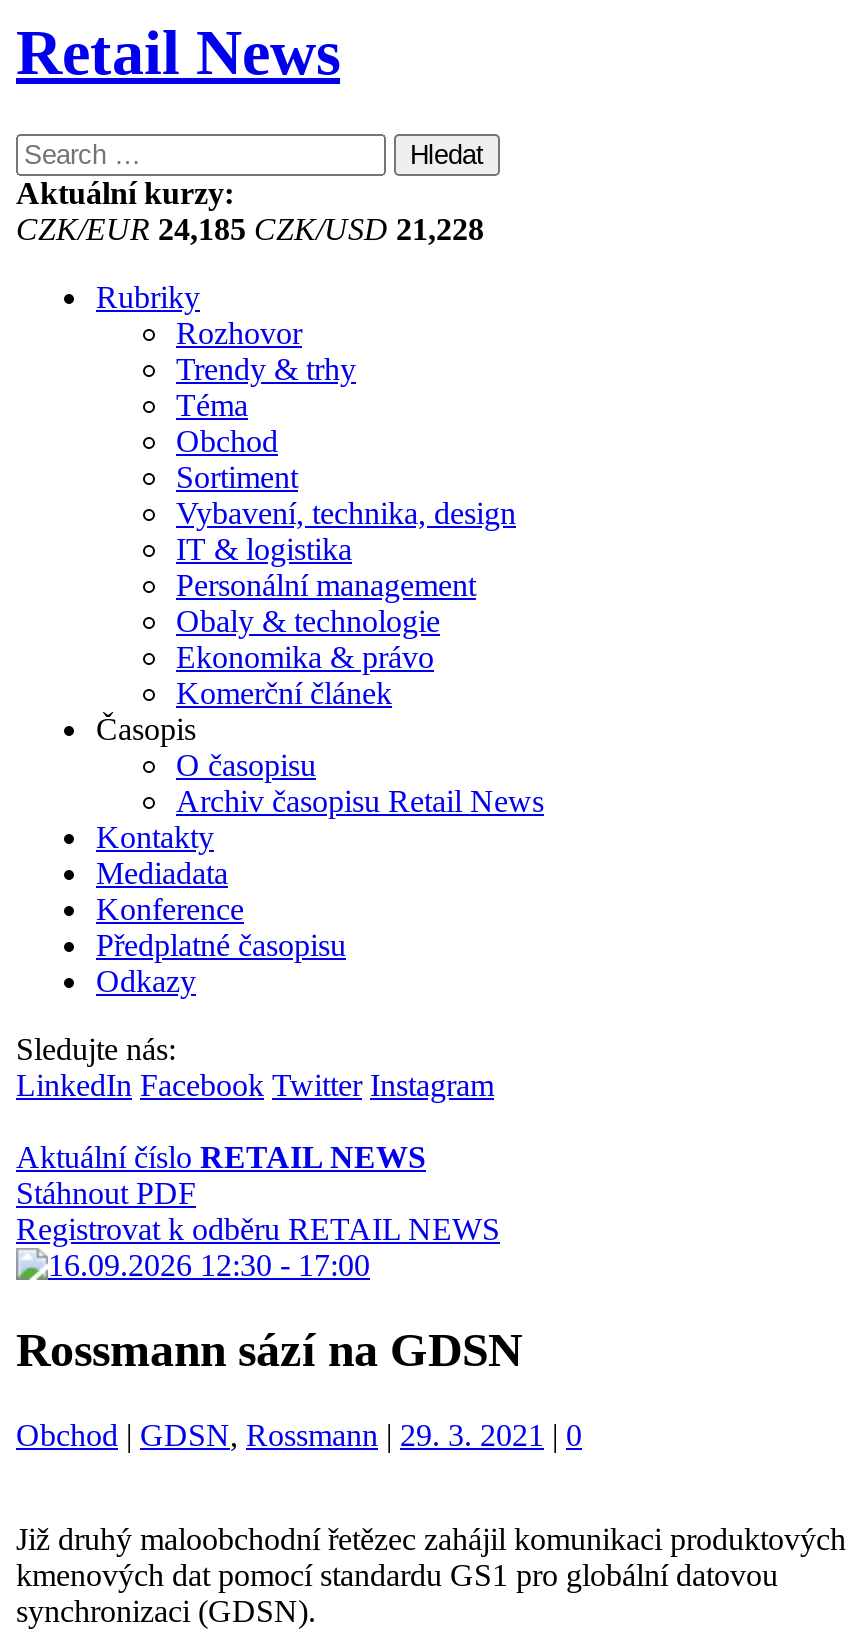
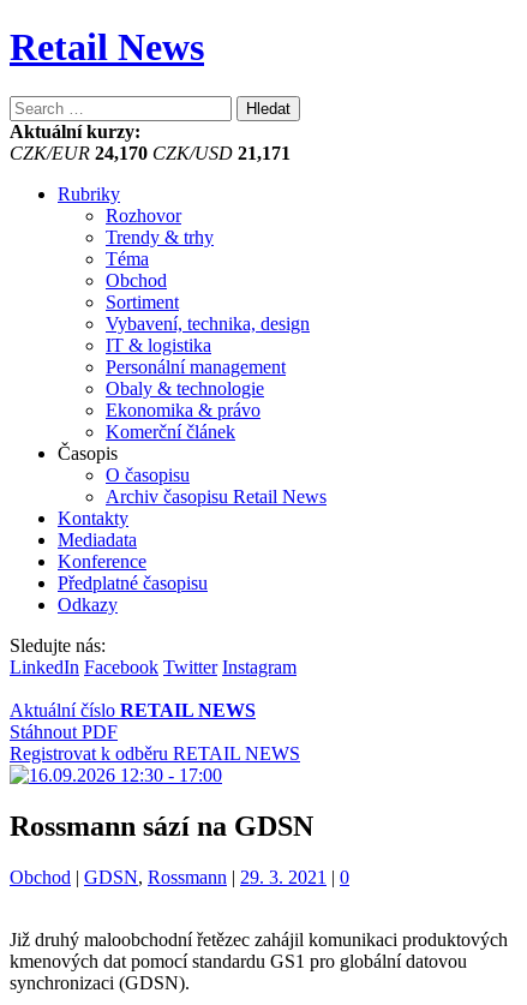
[16,212,484,246] CZK/EUR 24,185 CZK/USD 21,228 -> [10,143,291,163] CZK/EUR 24,170 CZK/USD 21,171

